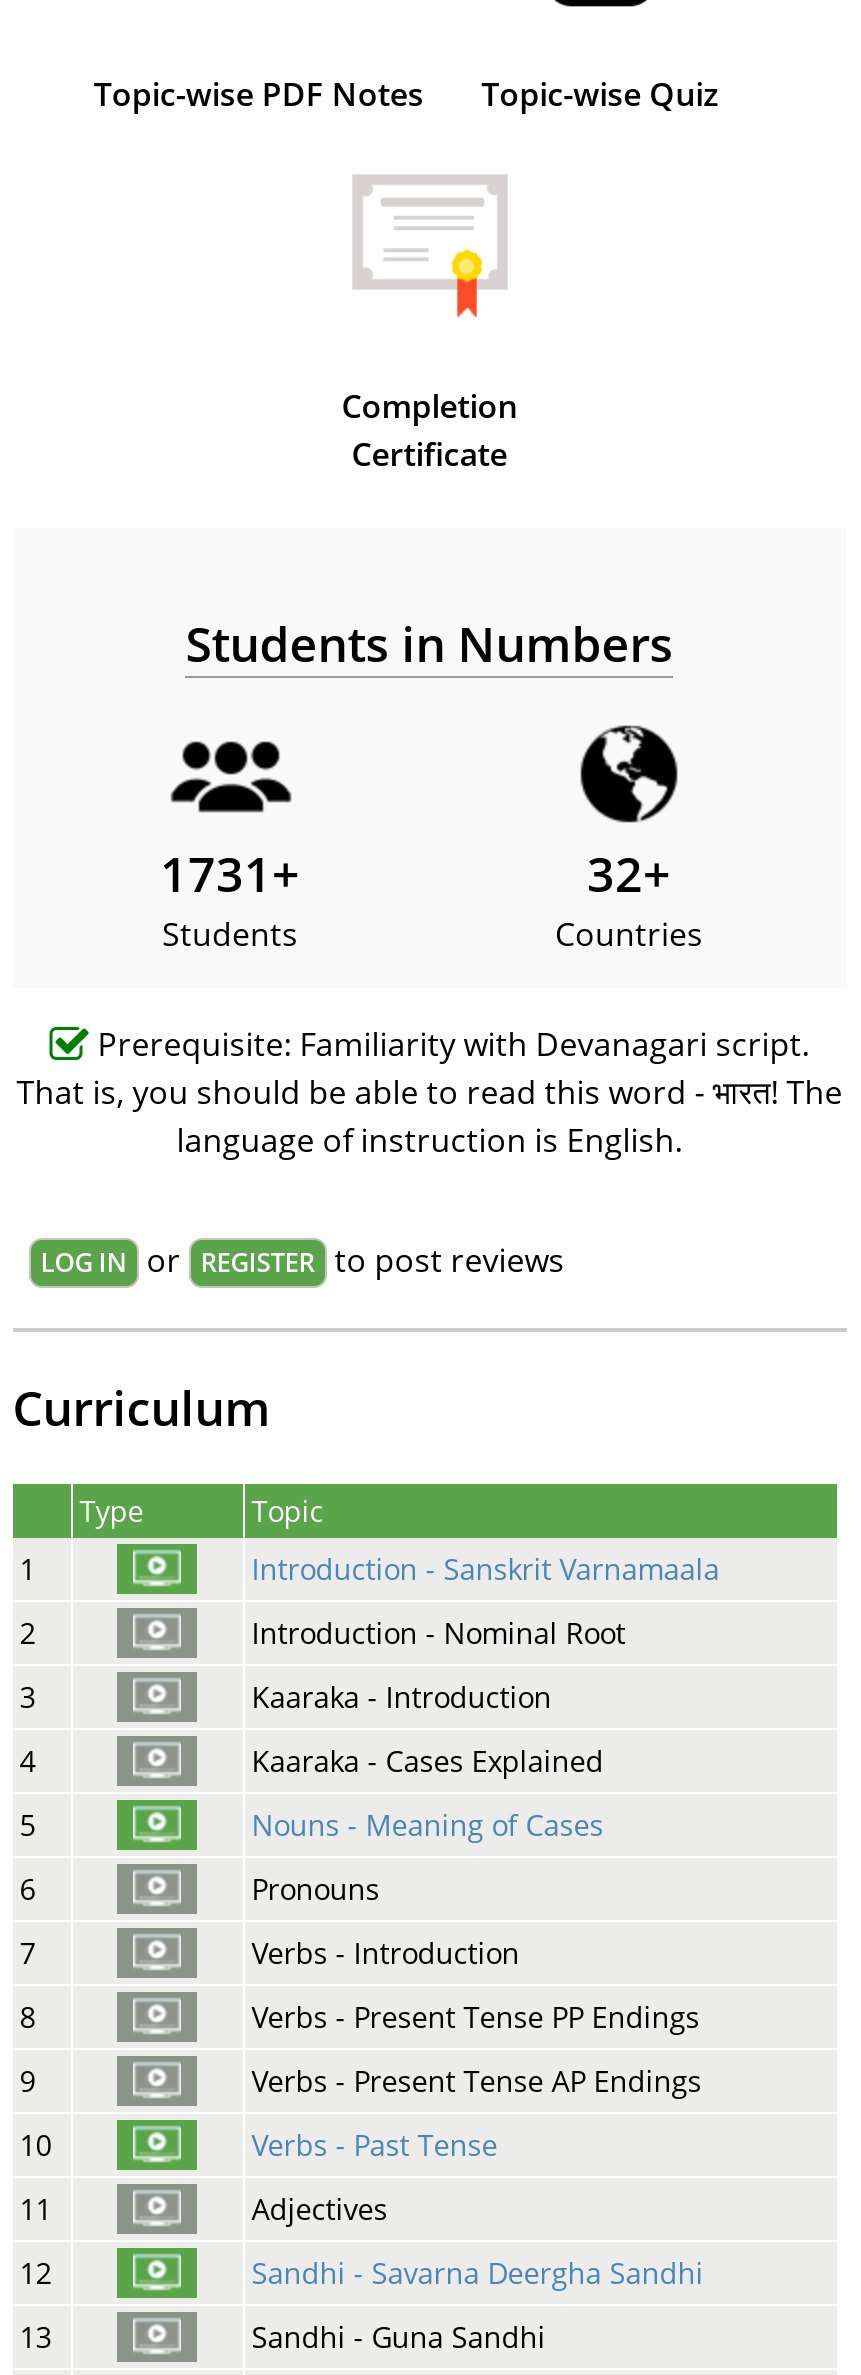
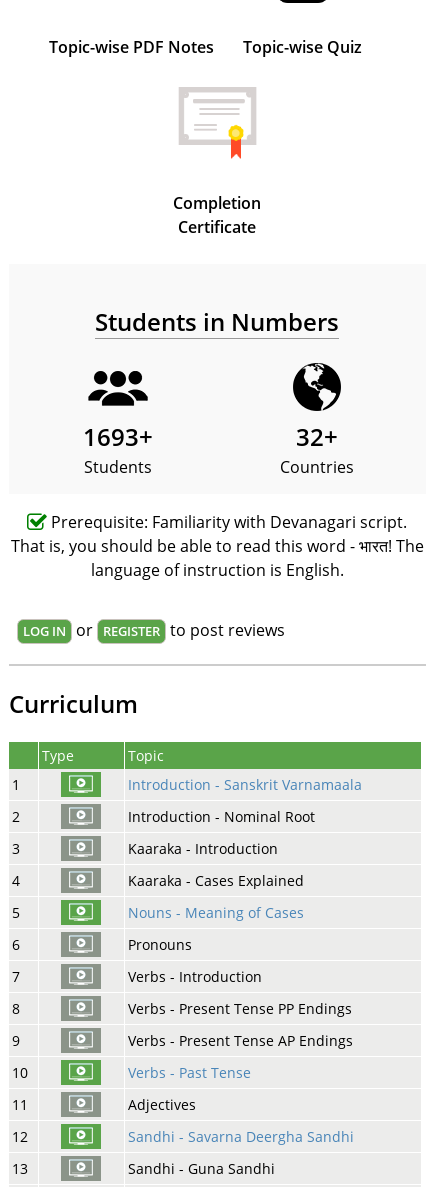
[160,840,300,906] 1731 + -> [82,420,152,453] 1693 +

